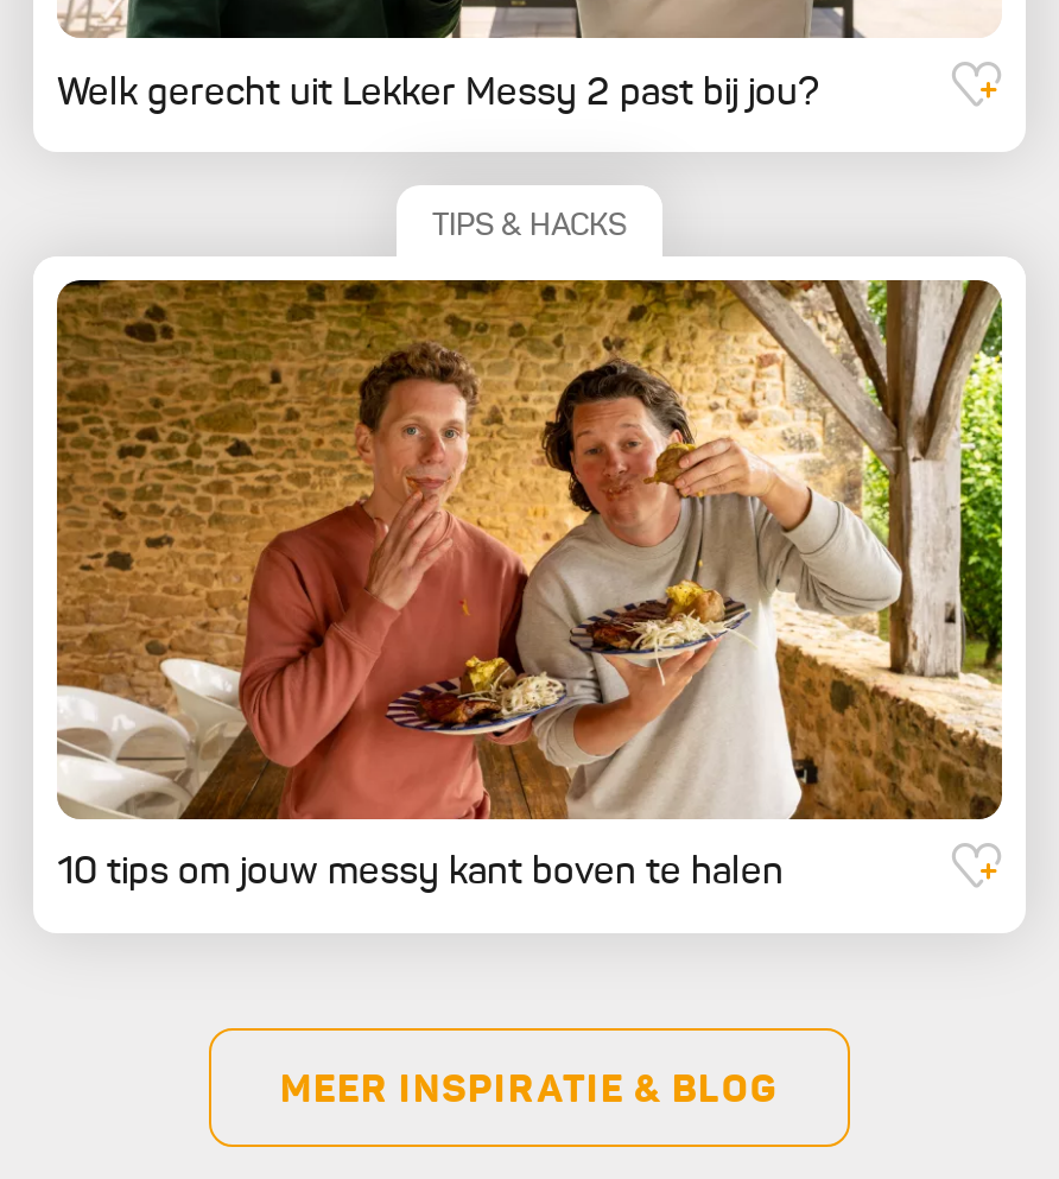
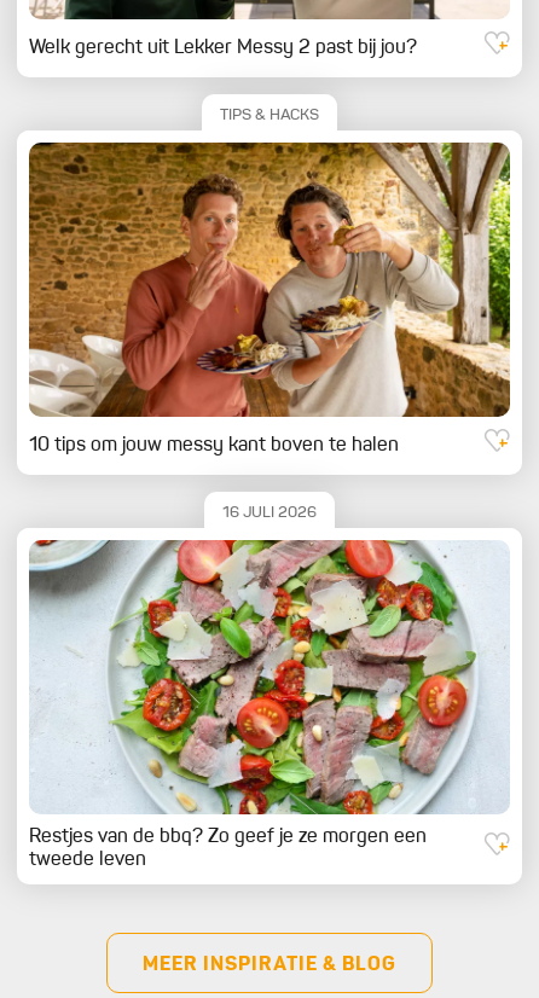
none -> [29,534,486,870] [image] | Restjes van de bbq? Zo geef je ze morgen een | tweede leven
none -> [222,505,317,520] 16 JULI 2026

